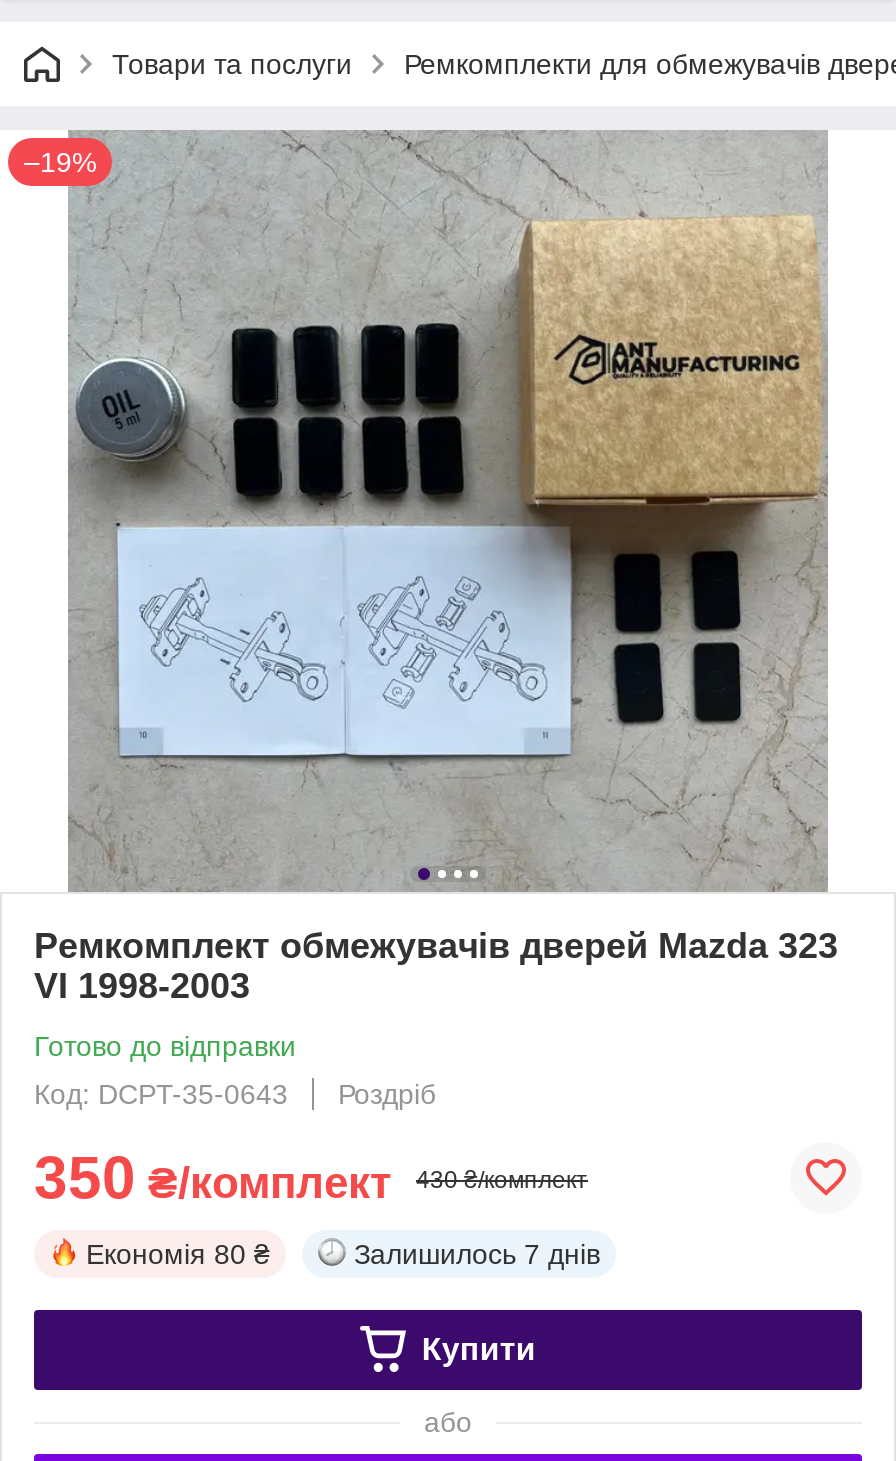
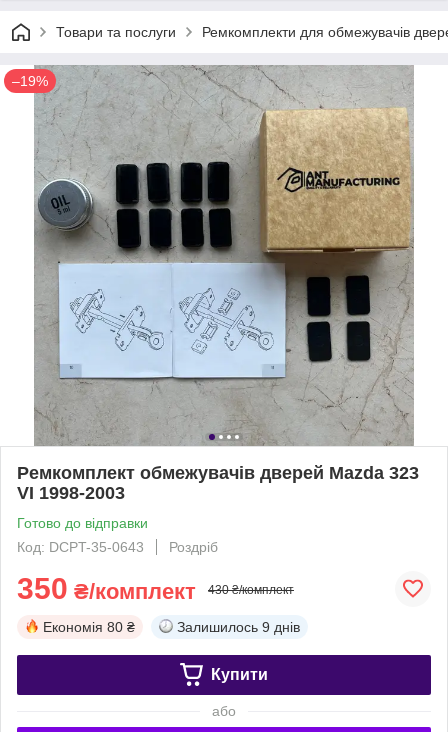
[354,1238,600,1270] Залишилось 7 днів -> [177,619,300,635] Залишилось 9 днів

